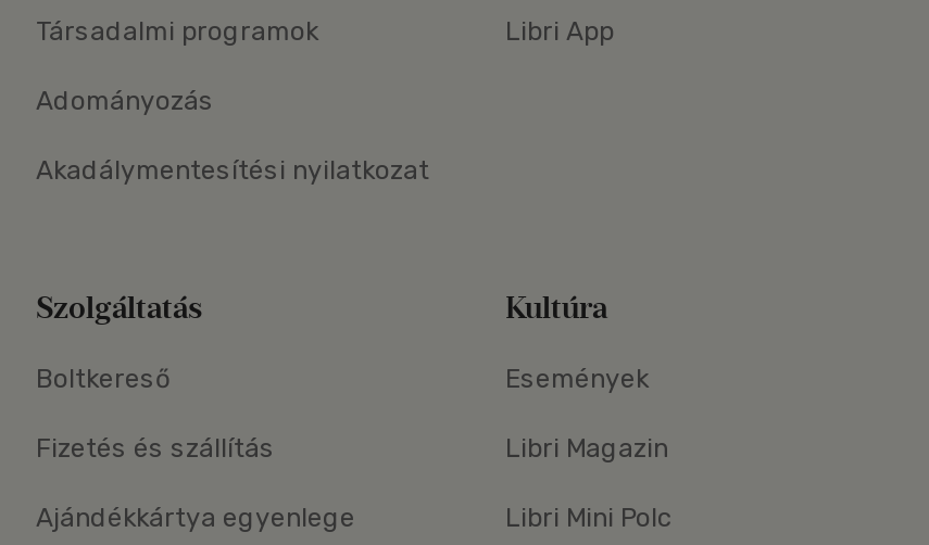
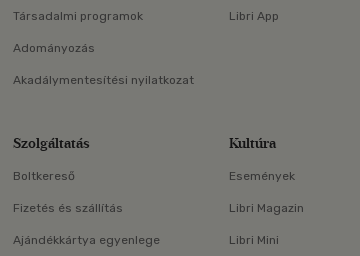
[505,503,673,533] Libri Mini Polc -> [229,233,279,247] Libri Mini

